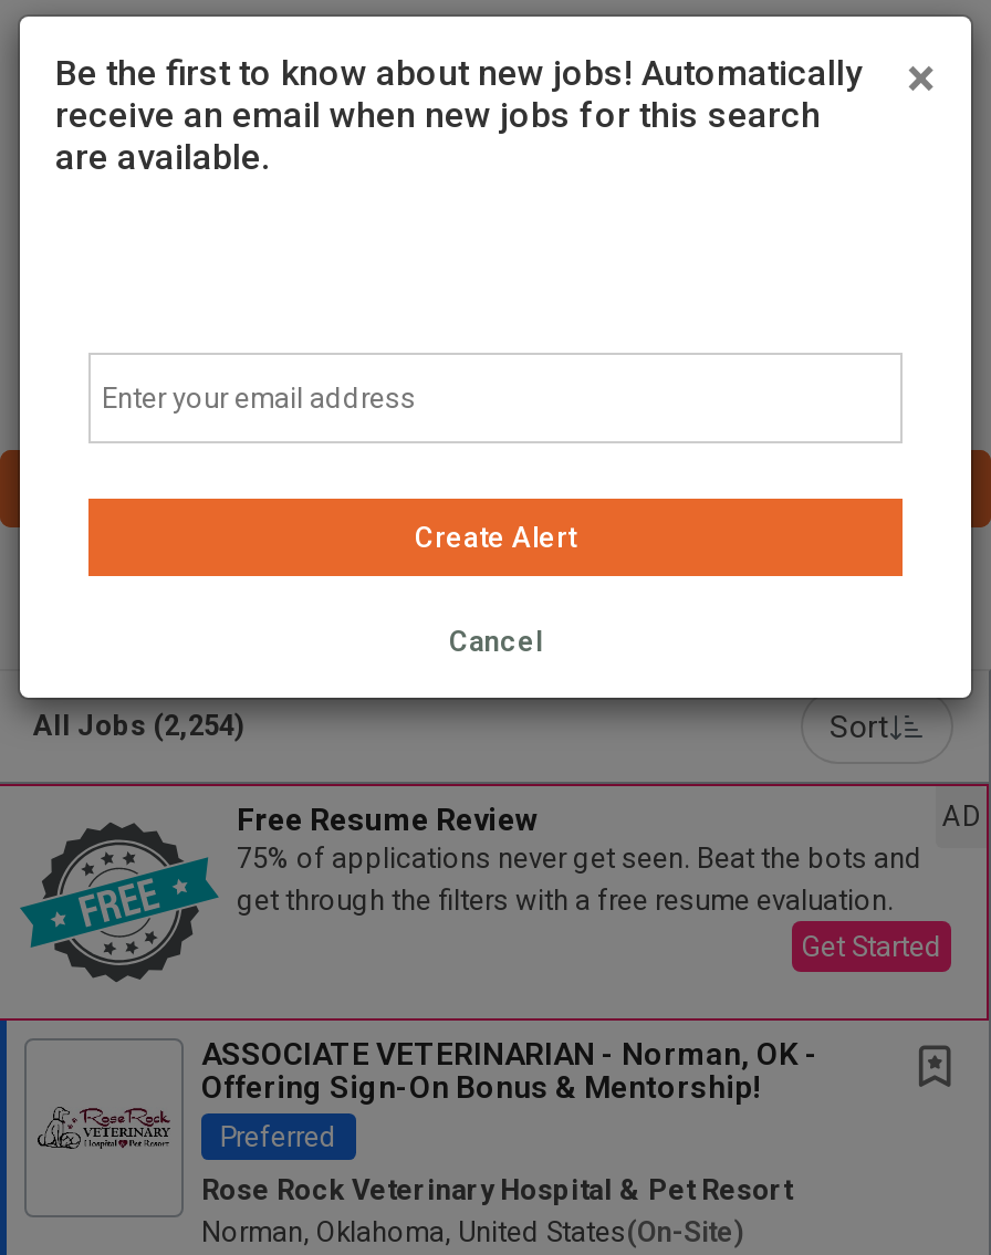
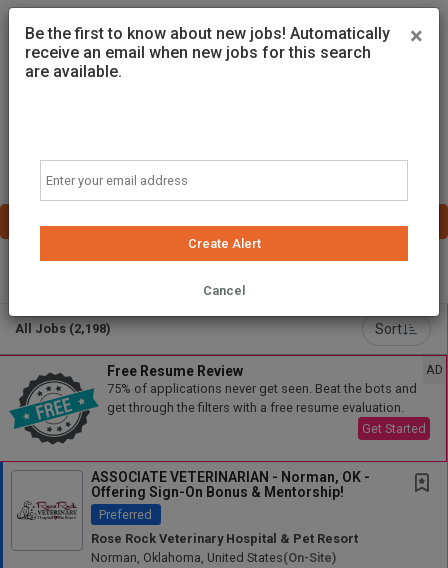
[33,709,246,742] All Jobs (2,254) -> [15,321,111,336] All Jobs (2,198)

